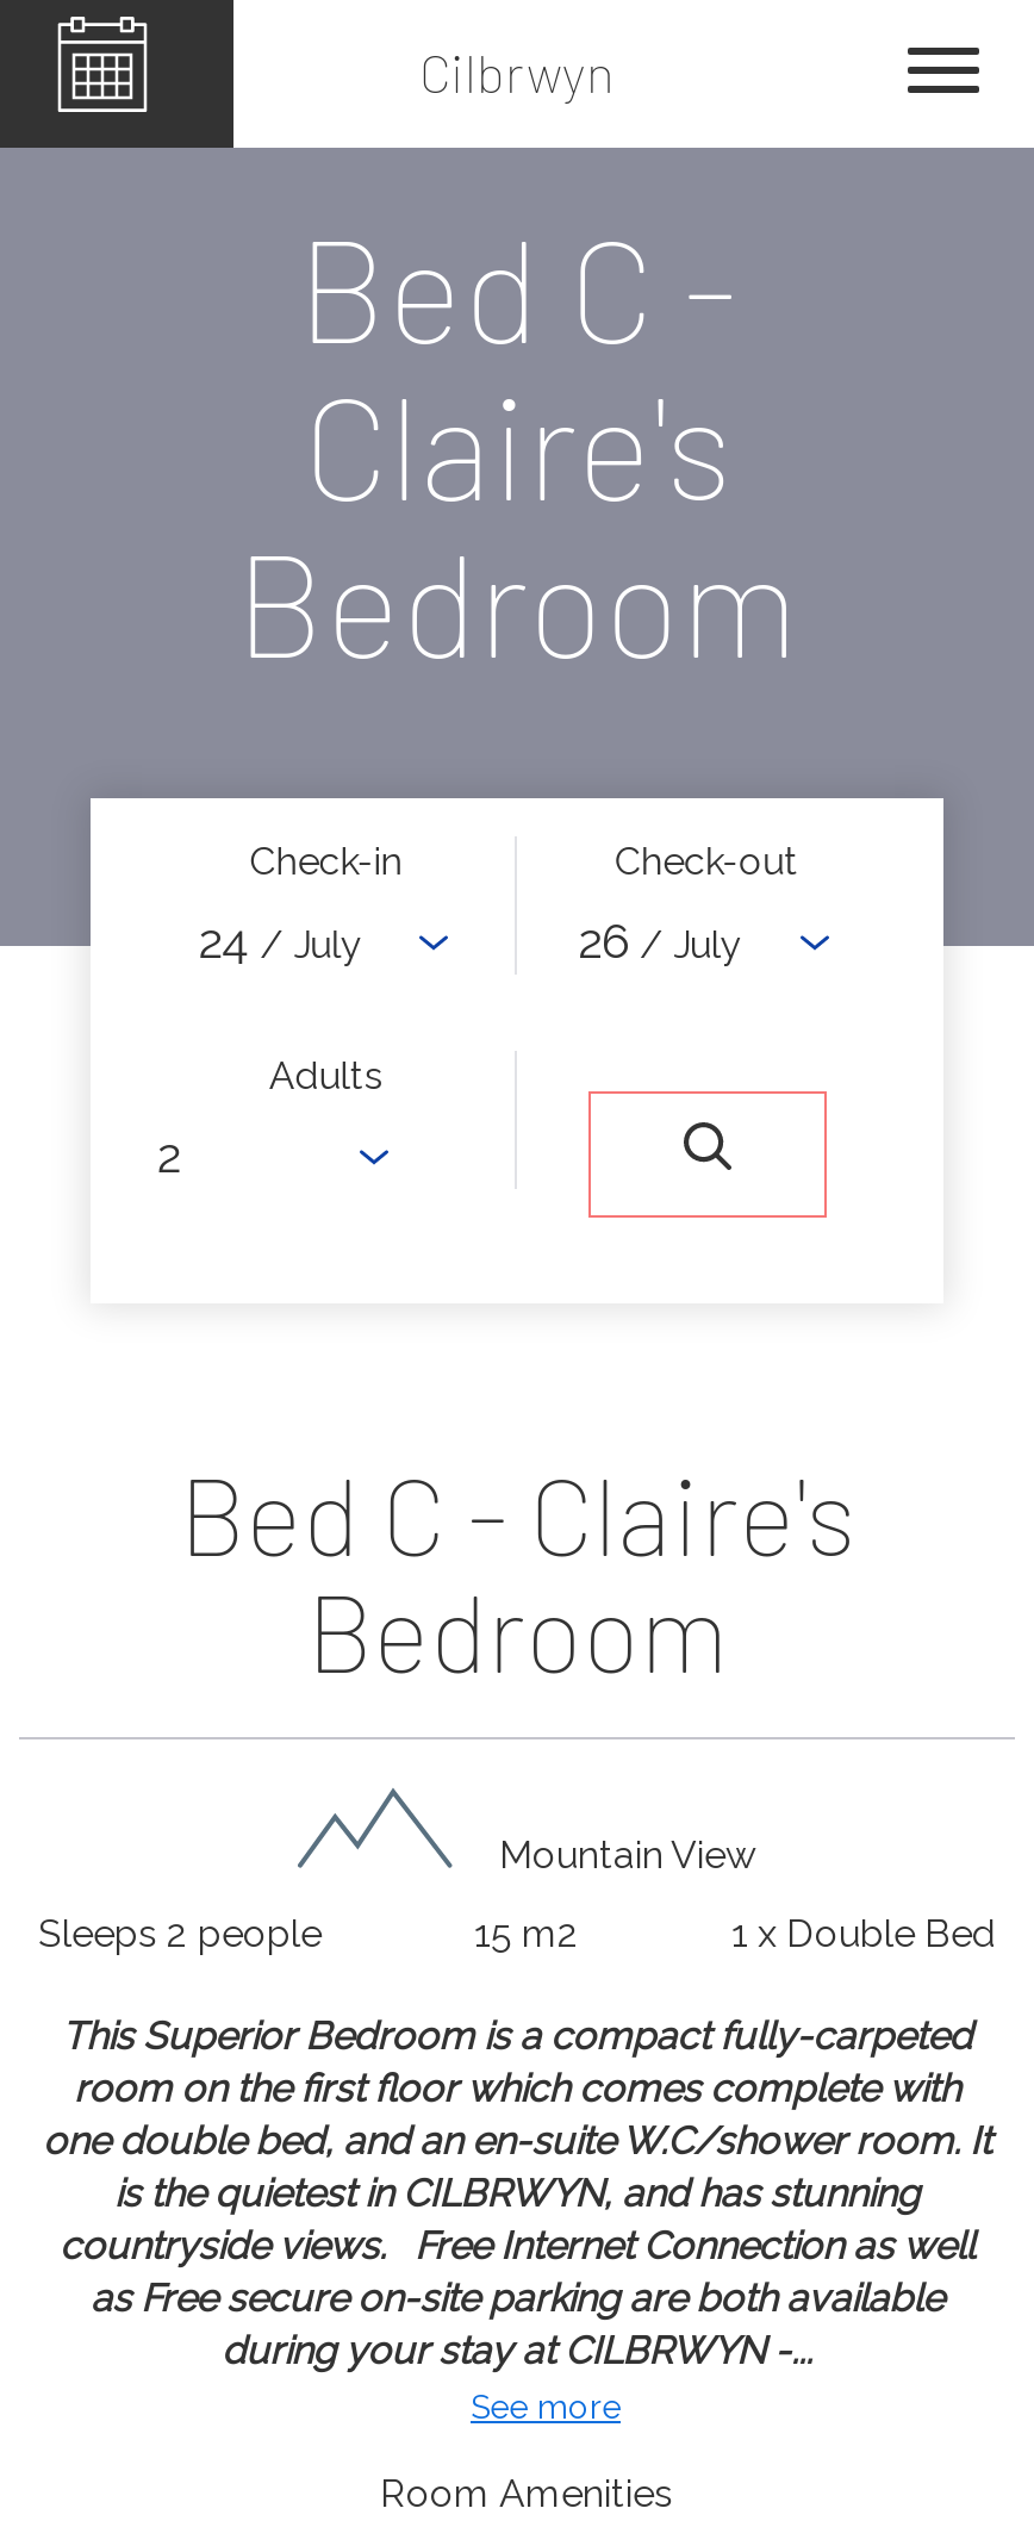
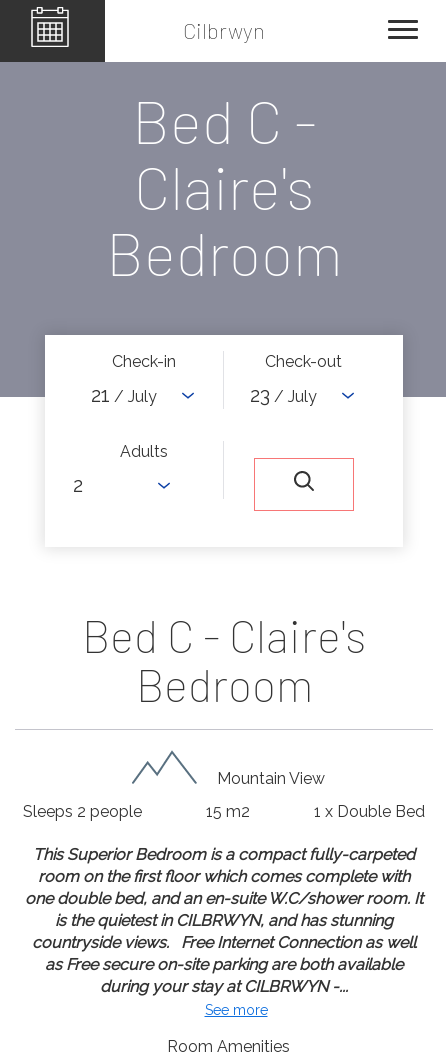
[198,913,362,970] 24 / July -> [91,383,157,407] 21 / July
[578,913,742,970] 26 / July -> [250,383,317,407] 23 / July

